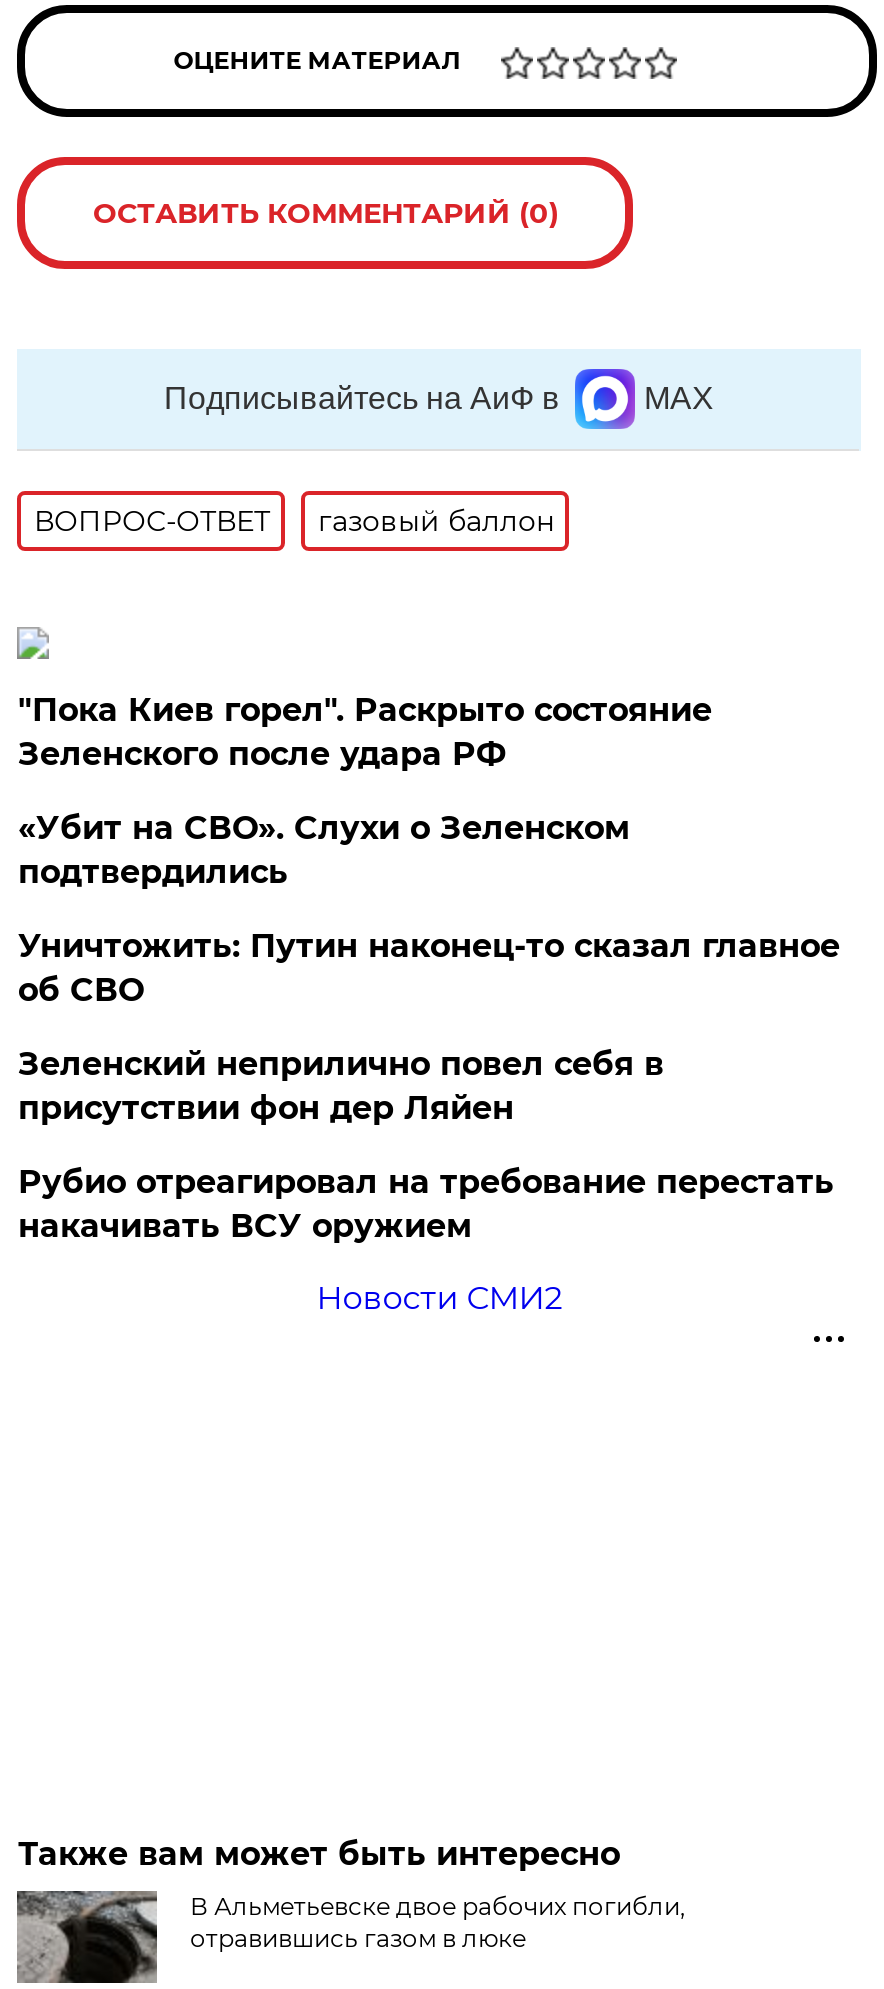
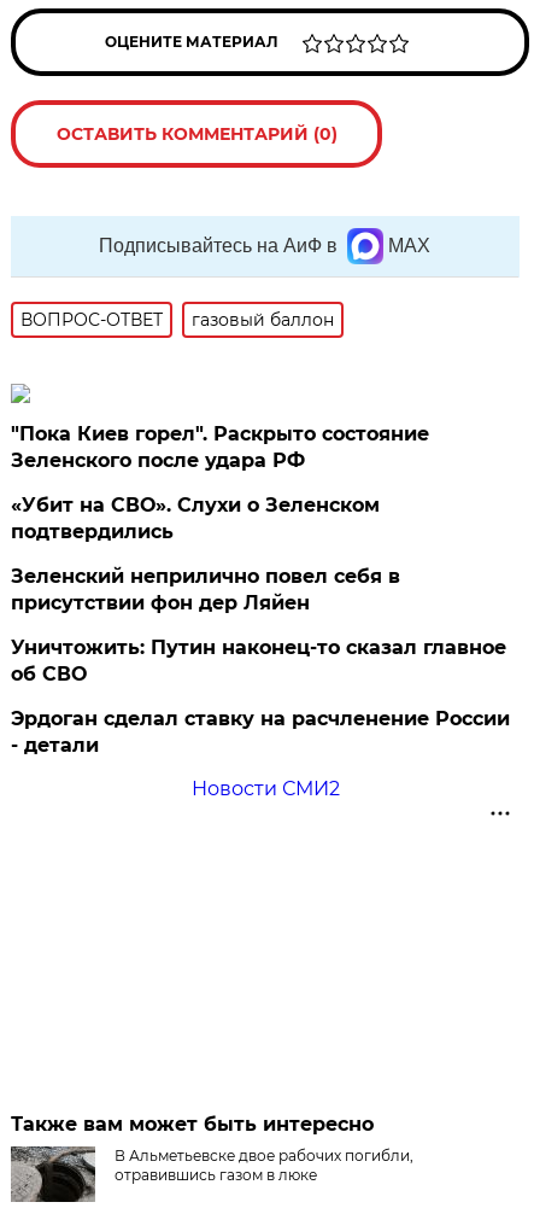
moved [18,927,840,1009] -> [11,636,507,685]: Уничтожить: Путин наконец-то сказал главное | об СВО
moved [18,1045,664,1127] -> [11,565,401,614]: Зеленский неприлично повел cебя в | присутствии фон дер Ляйен
[18,1163,834,1245] Рубио отреагировал на требование перестать | накачивать ВСУ оружием -> [11,707,510,757] Эрдоган сделал ставку на расчленение России | - детали

